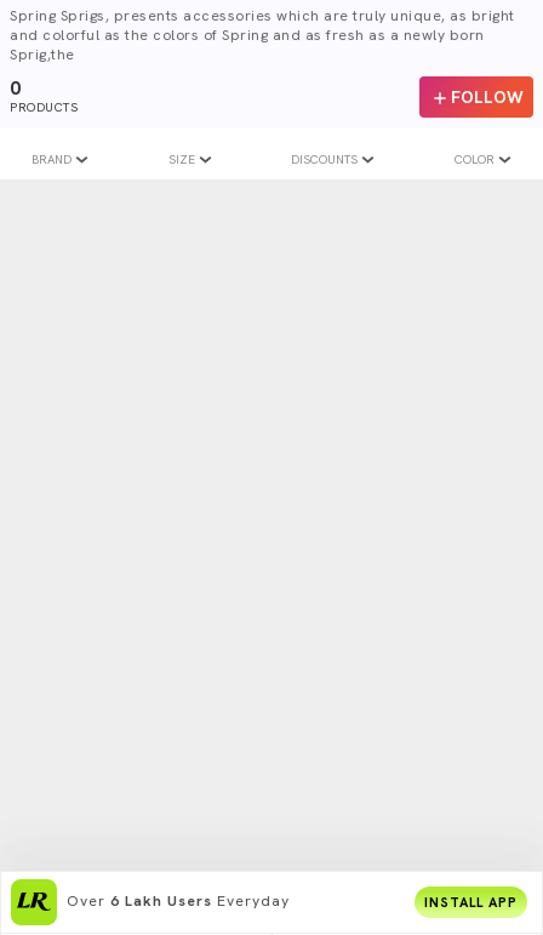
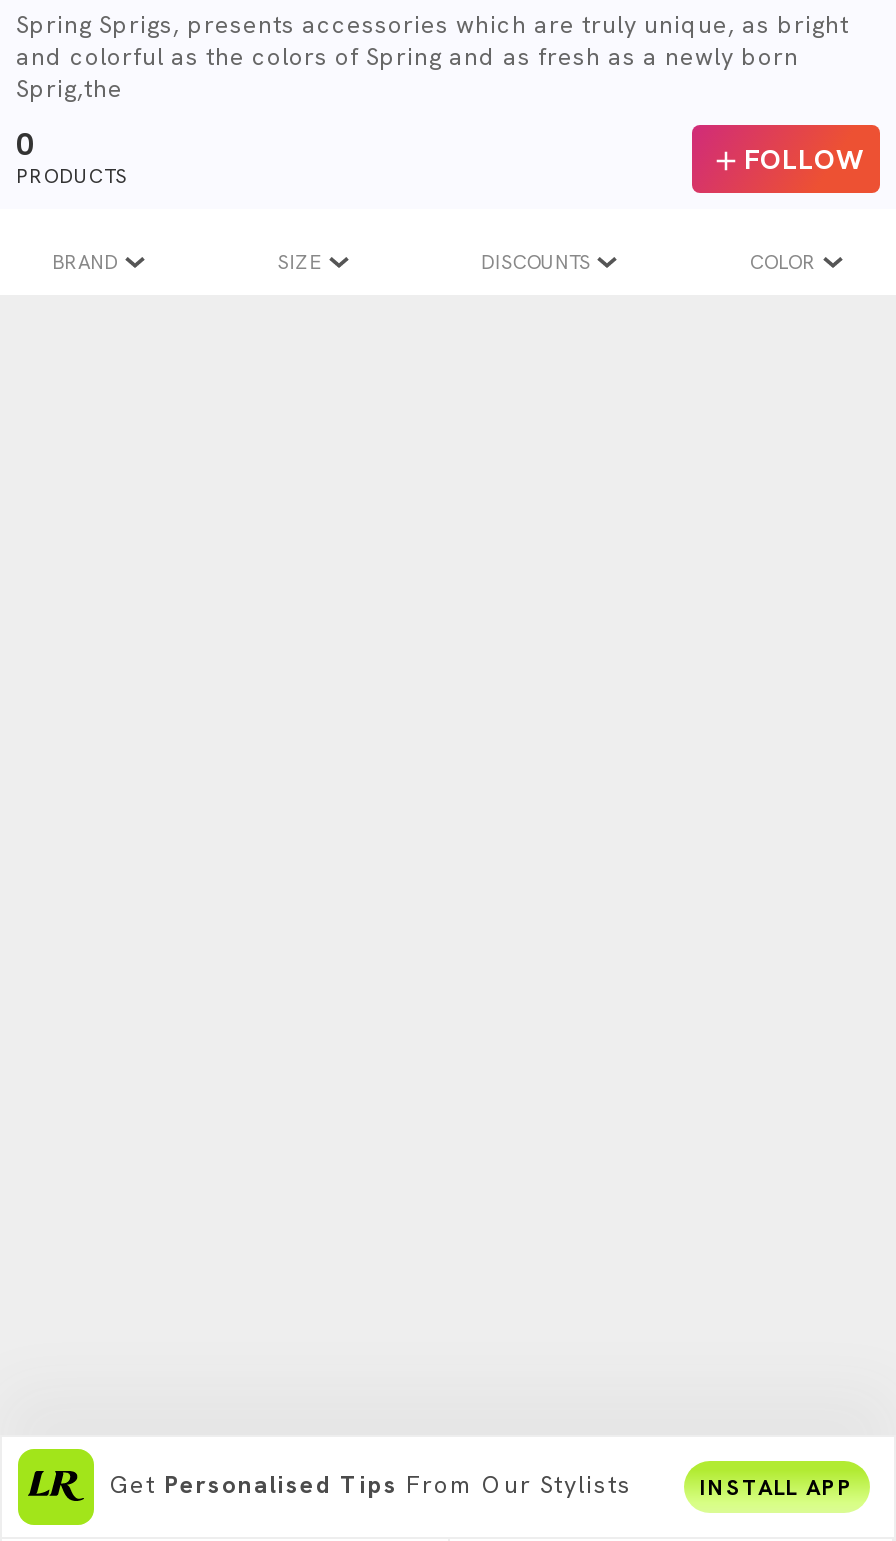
[67,891,290,911] Over 6 Lakh Users Everyday -> [110,1469,632,1501] Get Personalised Tips From Our Stylists

